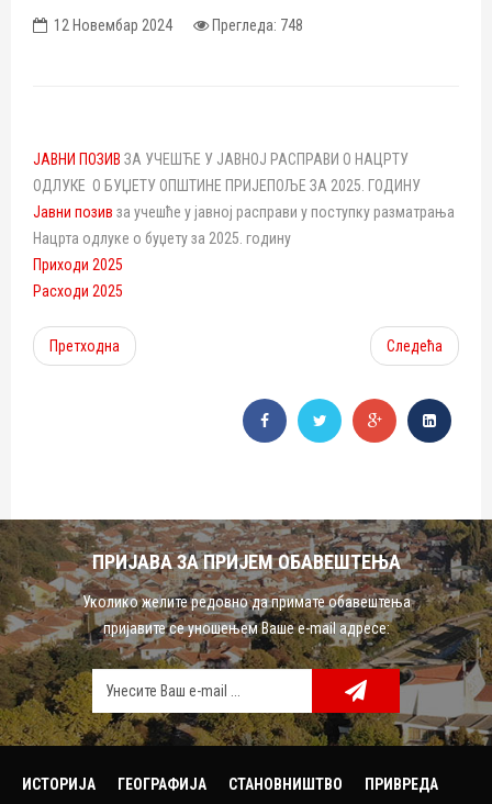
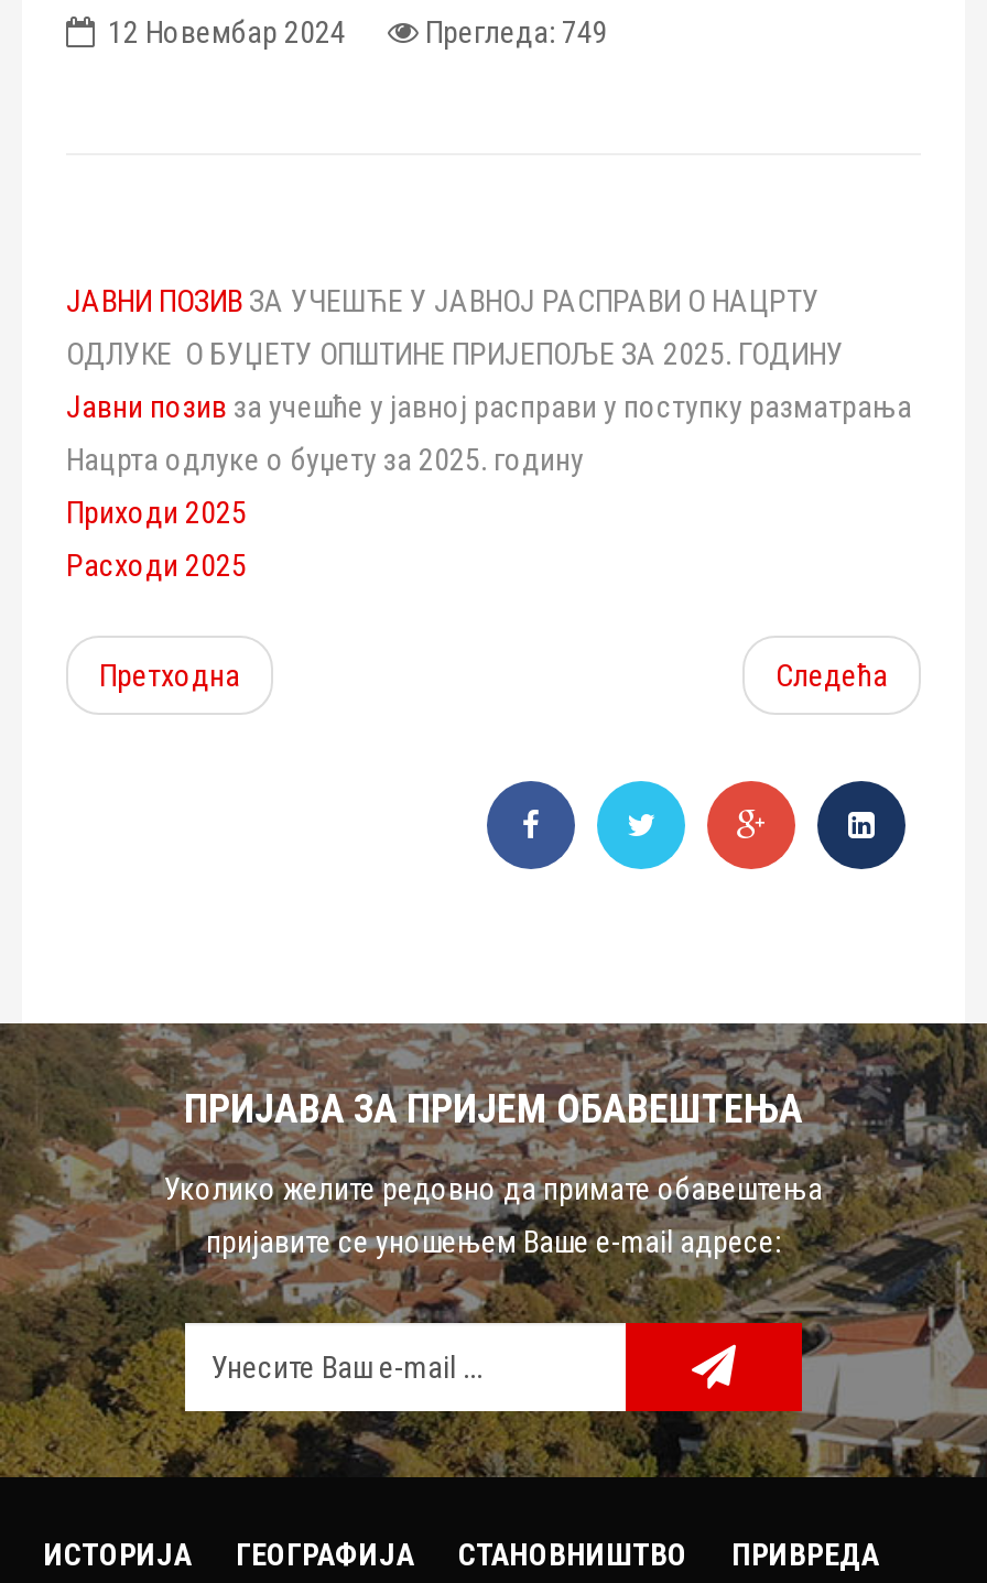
[212,16,303,34] Прегледа: 748 -> [425,14,608,50] Прегледа: 749

